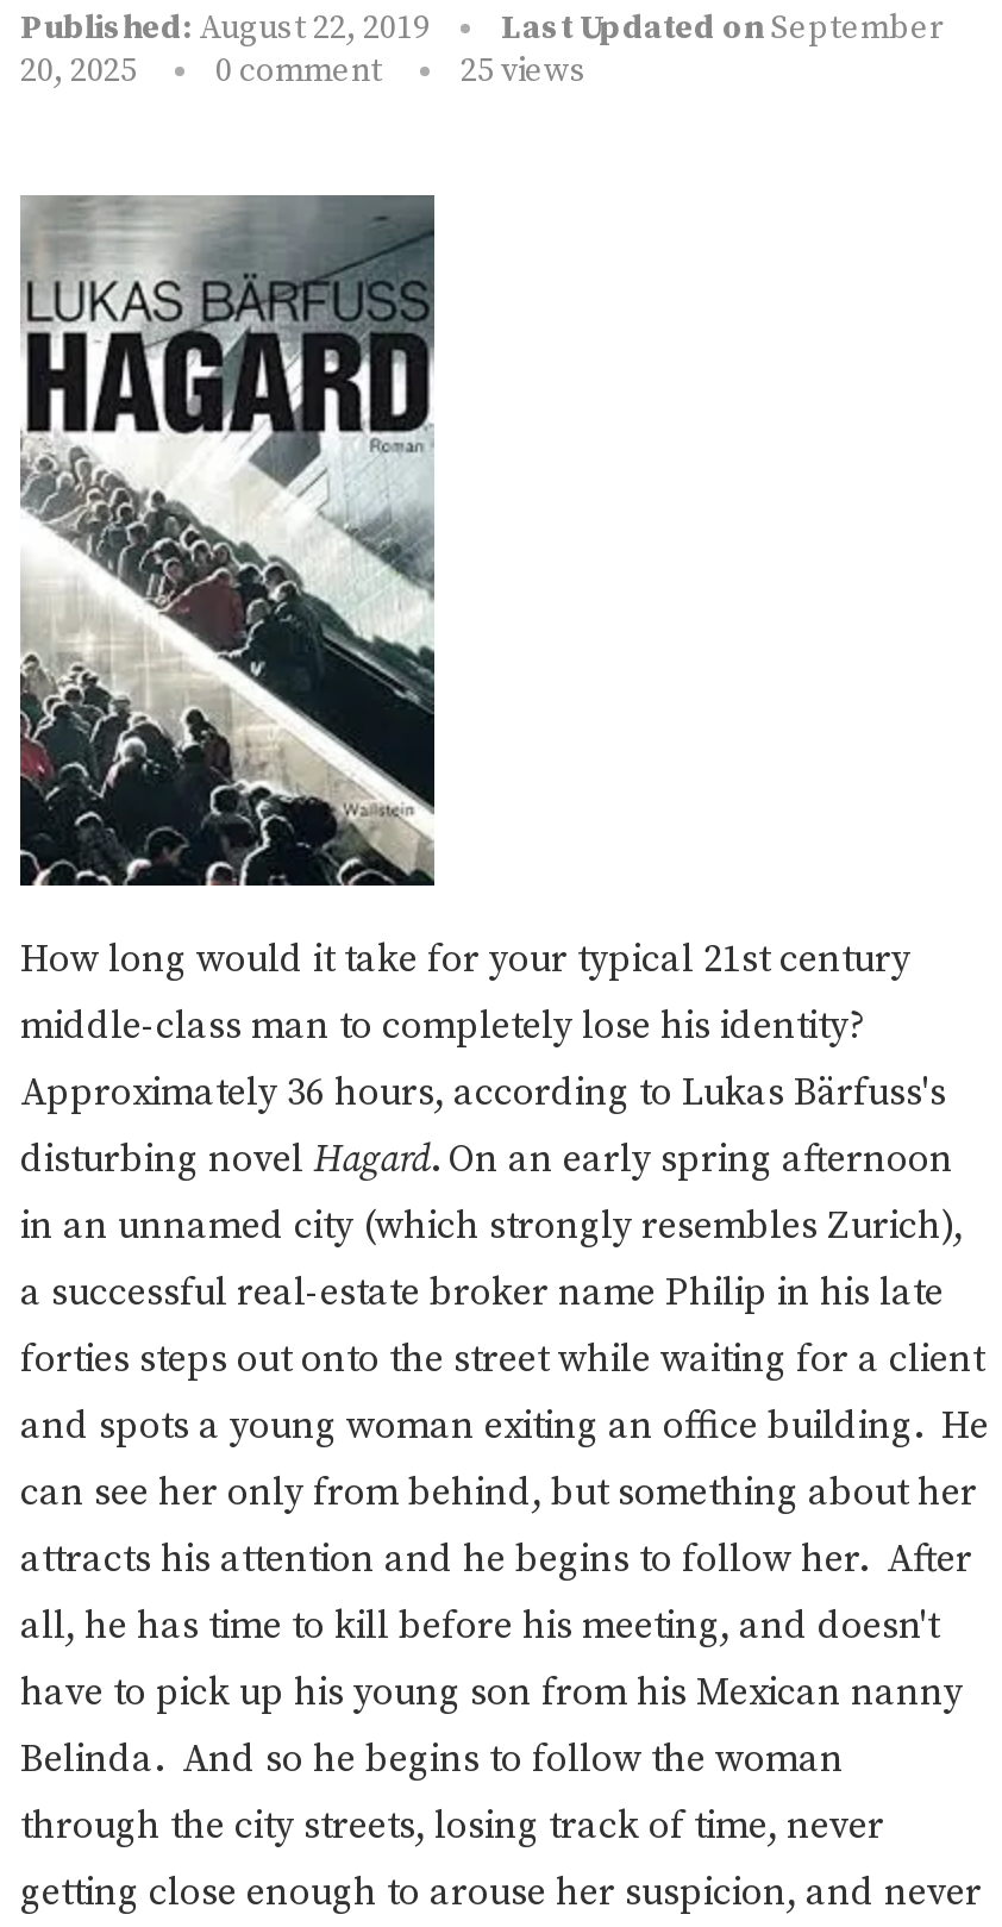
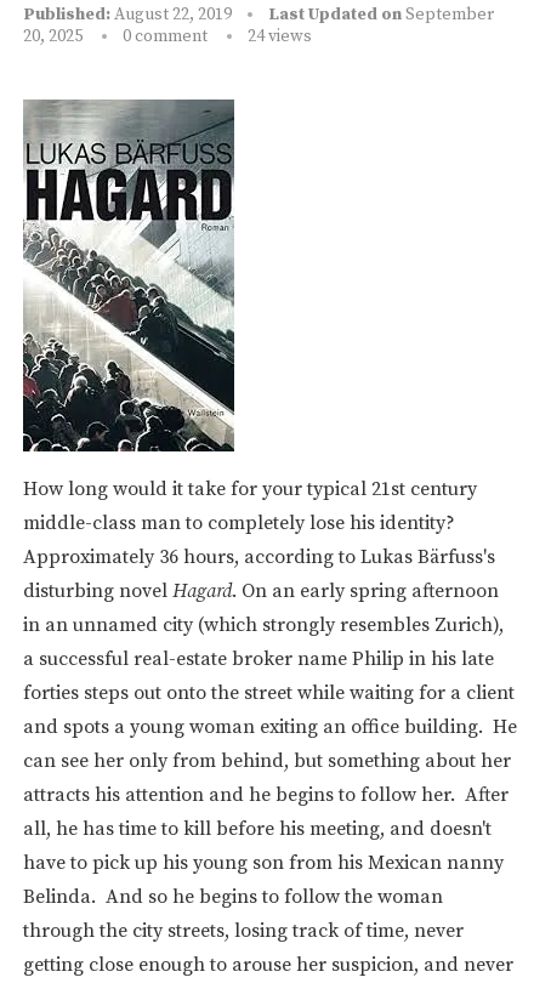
[20,50,587,93] 20, 2025 0 comment 25 views -> [23,25,312,47] 20, 2025 0 comment 24 views

